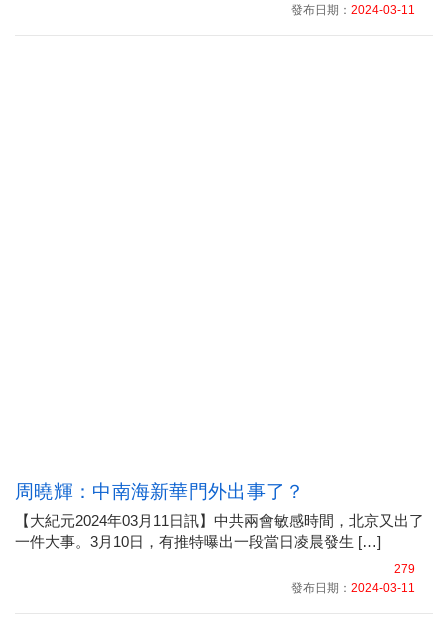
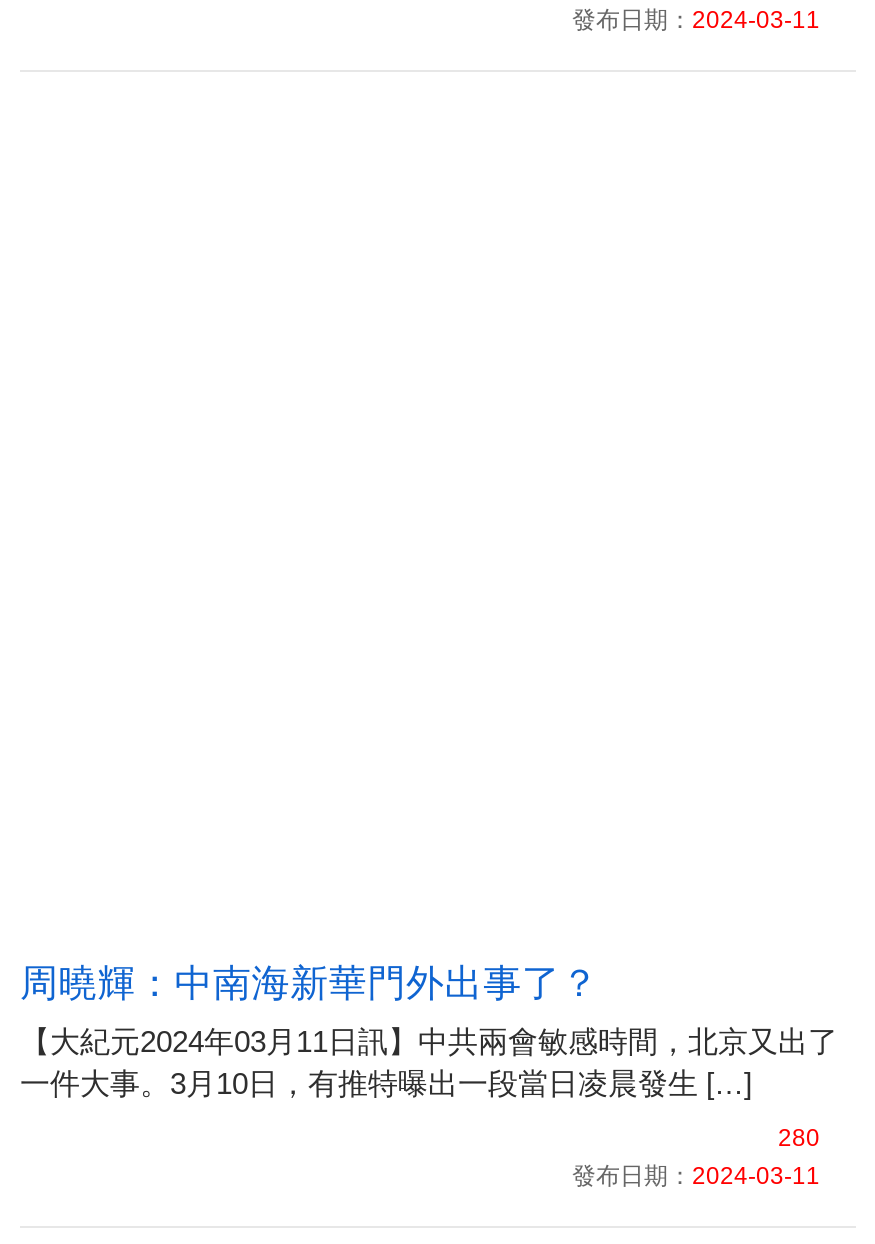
[394,562,415,576] 279 -> [778,1124,820,1152] 280

